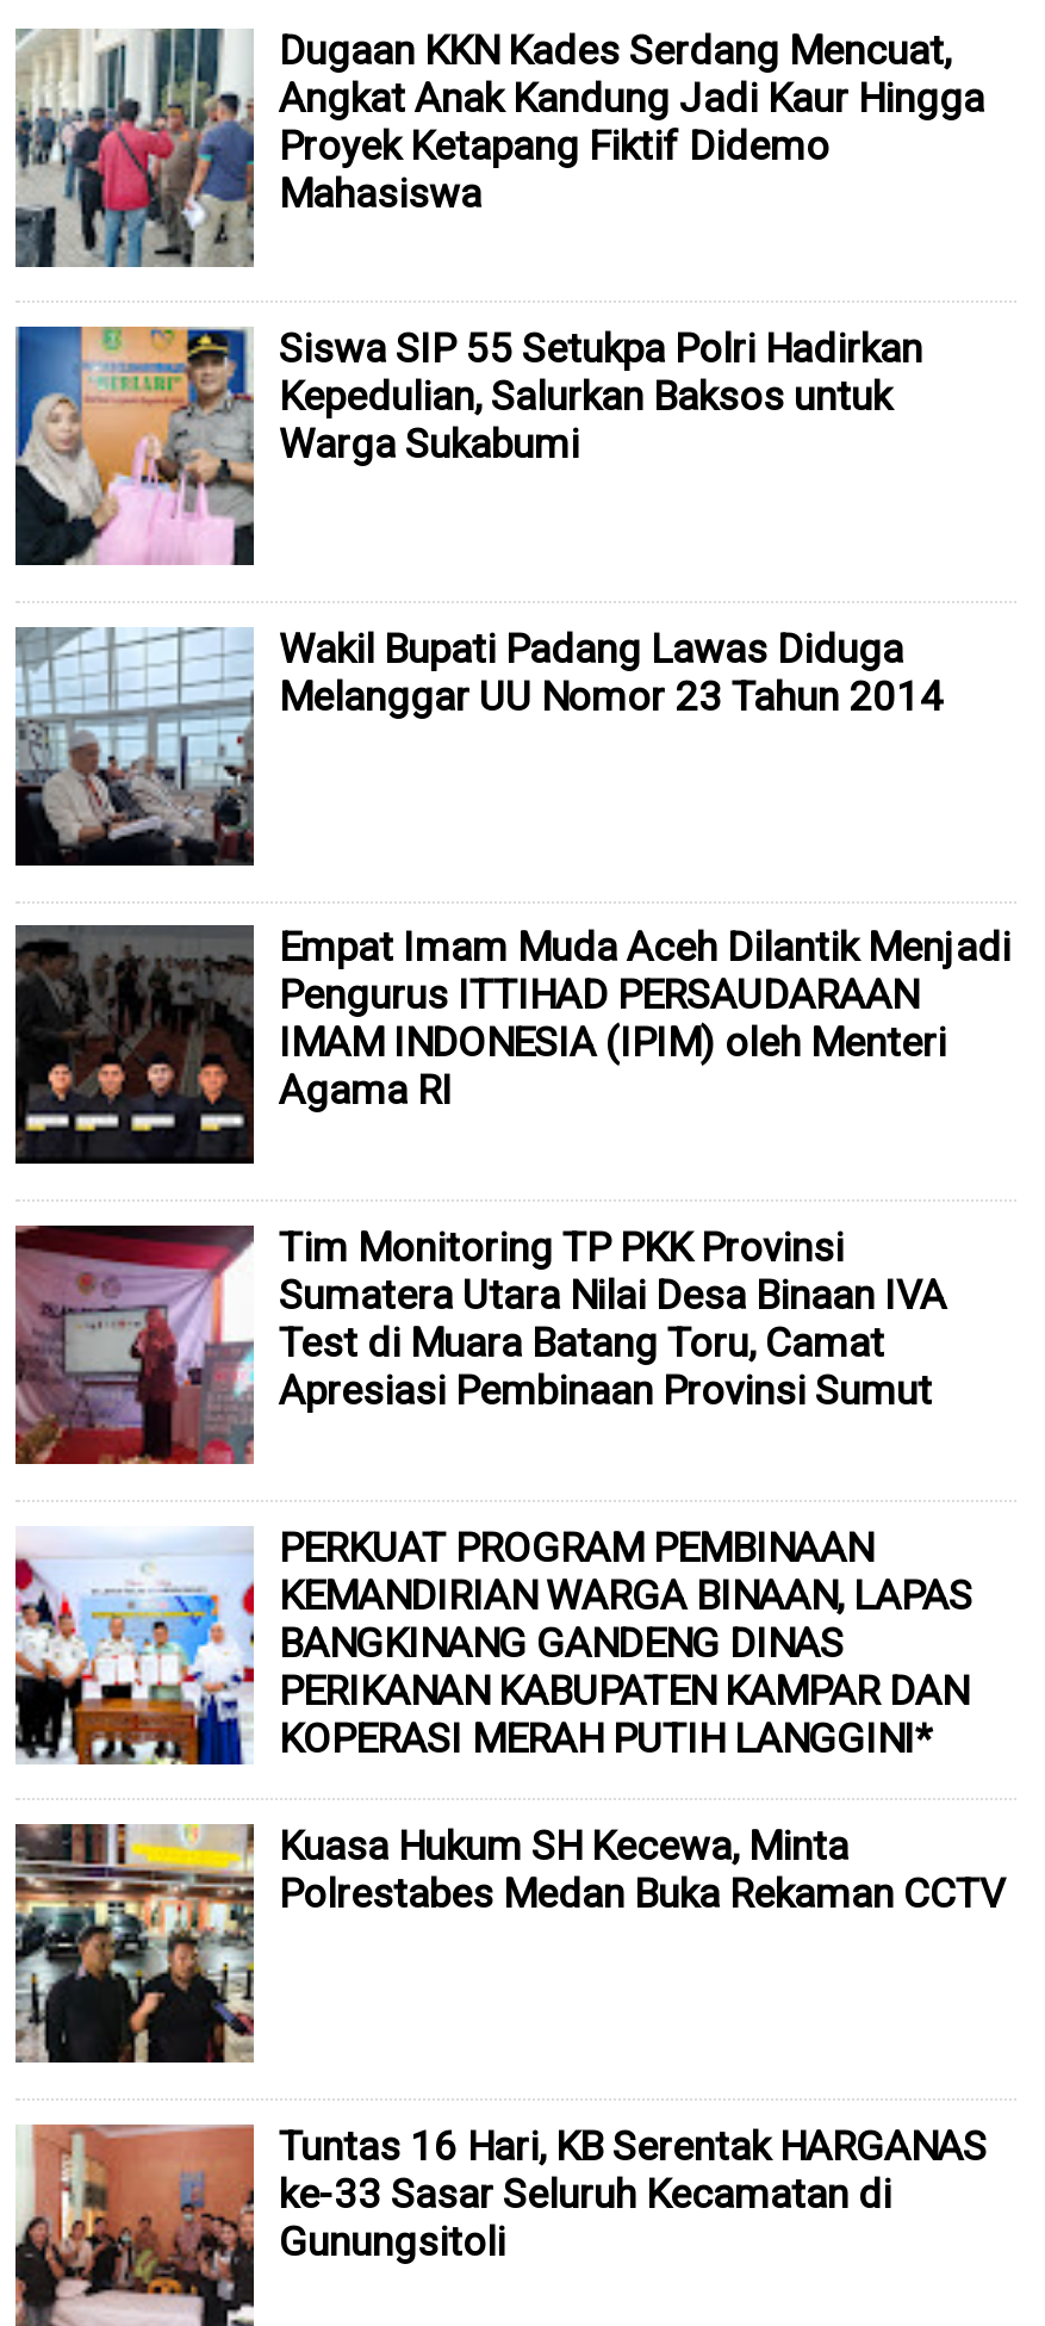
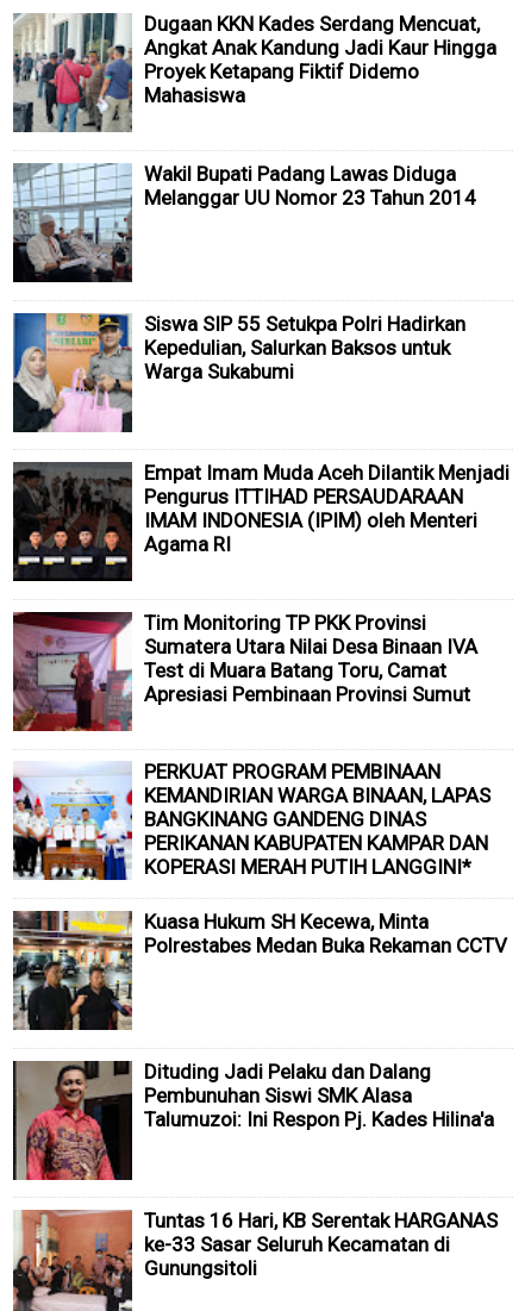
moved [13,624,944,866] -> [13,162,477,283]: [image] | Wakil Bupati Padang Lawas Diduga | Melanggar UU Nomor 23 Tahun 2014
none -> [12,1059,495,1181] [image] | Dituding Jadi Pelaku dan Dalang | Pembunuhan Siswi SMK Alasa | Talumuzoi: Ini Respon Pj. Kades Hilina'a

